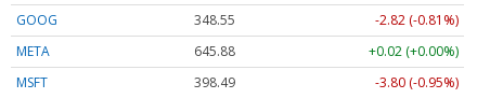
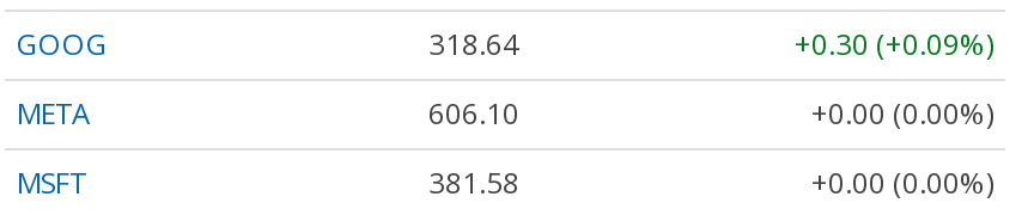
[194,10,235,29] 348.55 -> [428,23,519,63] 318.64
[375,10,459,29] -2.82 (-0.81%) -> [795,23,993,63] +0.30 (+0.09%)
[194,41,235,60] 645.88 -> [428,92,519,133] 606.10
[369,41,459,60] +0.02 (+0.00%) -> [811,92,993,133] +0.00 (0.00%)
[194,73,235,91] 398.49 -> [428,161,519,202] 381.58
[375,73,459,91] -3.80 (-0.95%) -> [811,161,993,202] +0.00 (0.00%)

